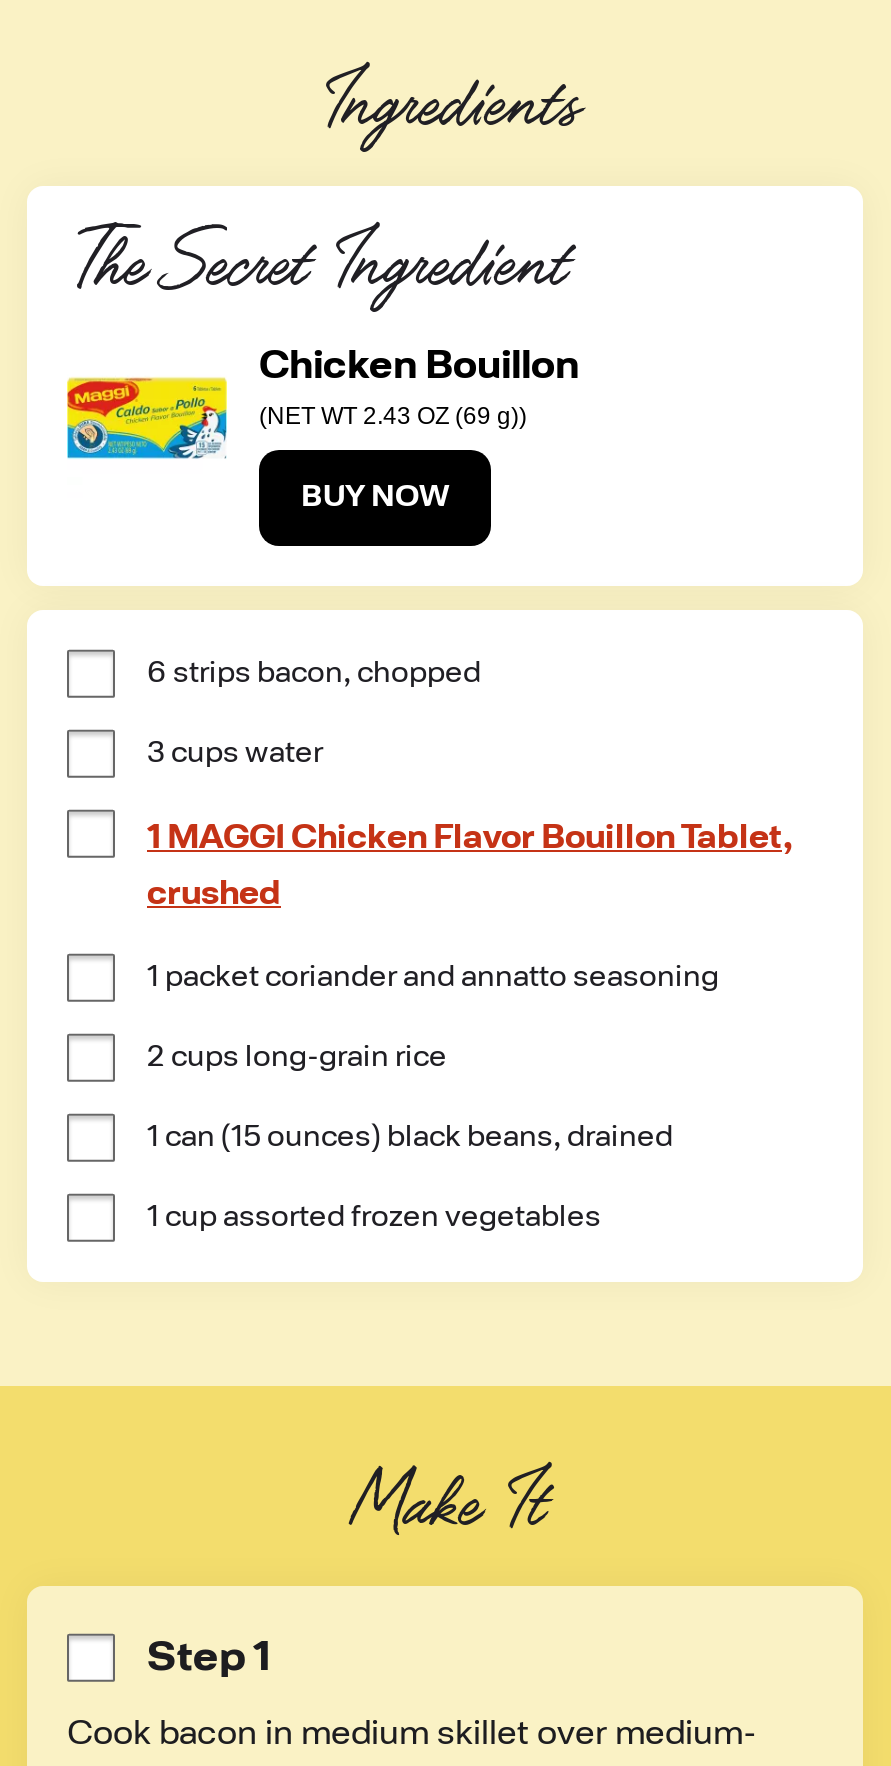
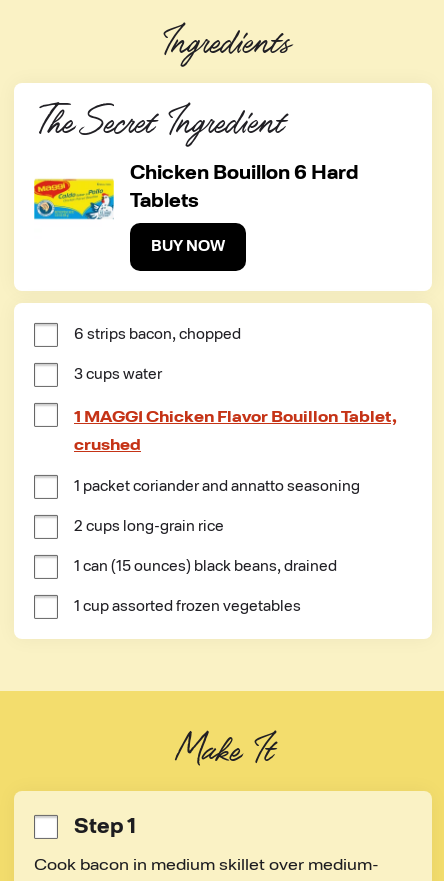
[259,343,579,431] Chicken Bouillon | (NET WT 2.43 OZ (69 g)) -> [130,161,359,212] Chicken Bouillon 6 Hard | Tablets

